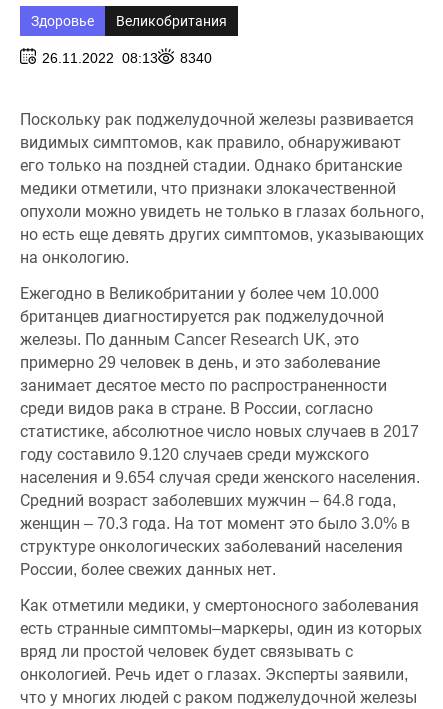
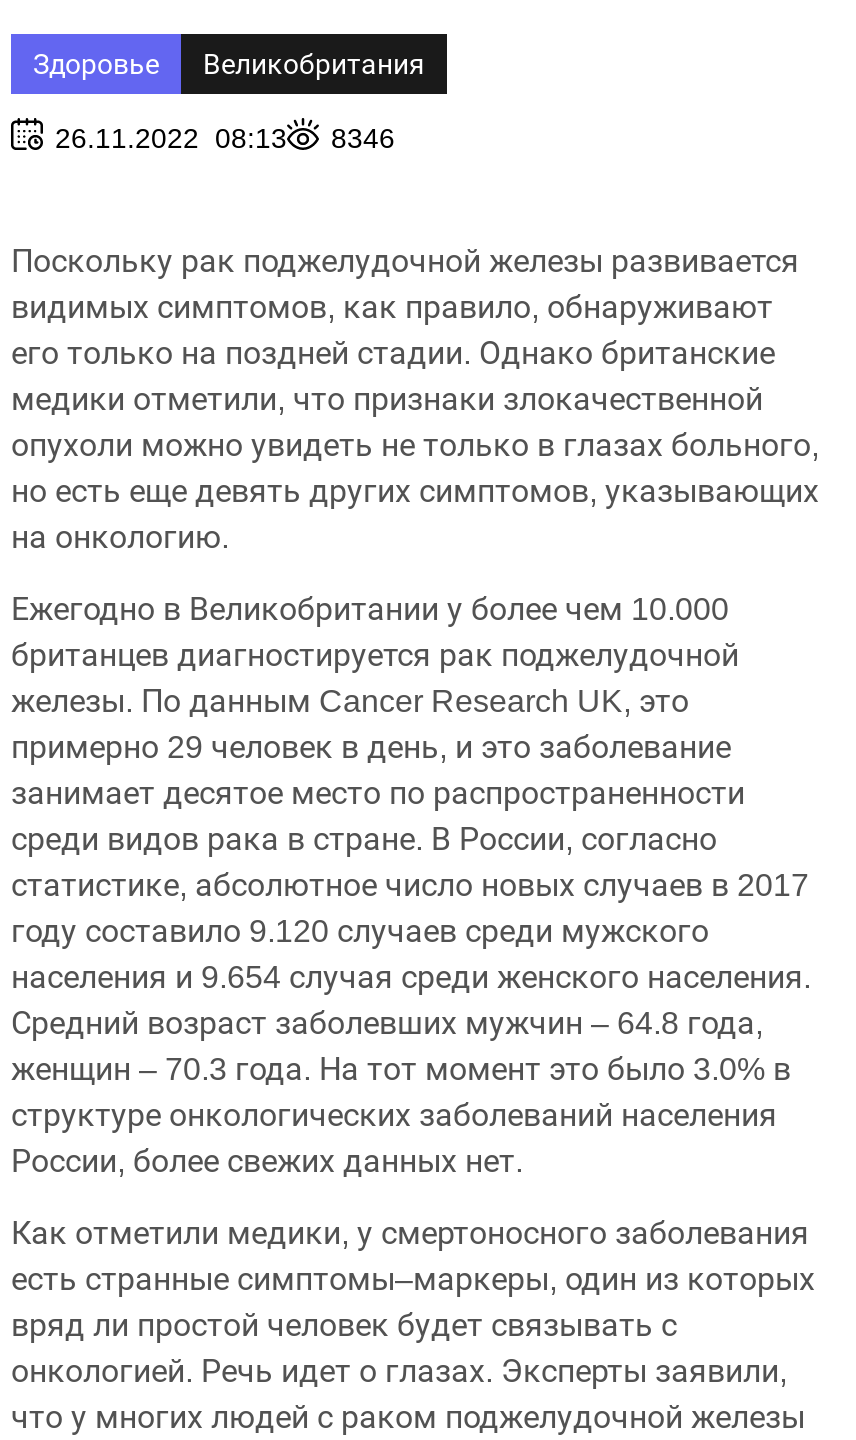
[42,50,212,66] 26.11.2022 08:13 8340 -> [55,122,395,154] 26.11.2022 08:13 8346

